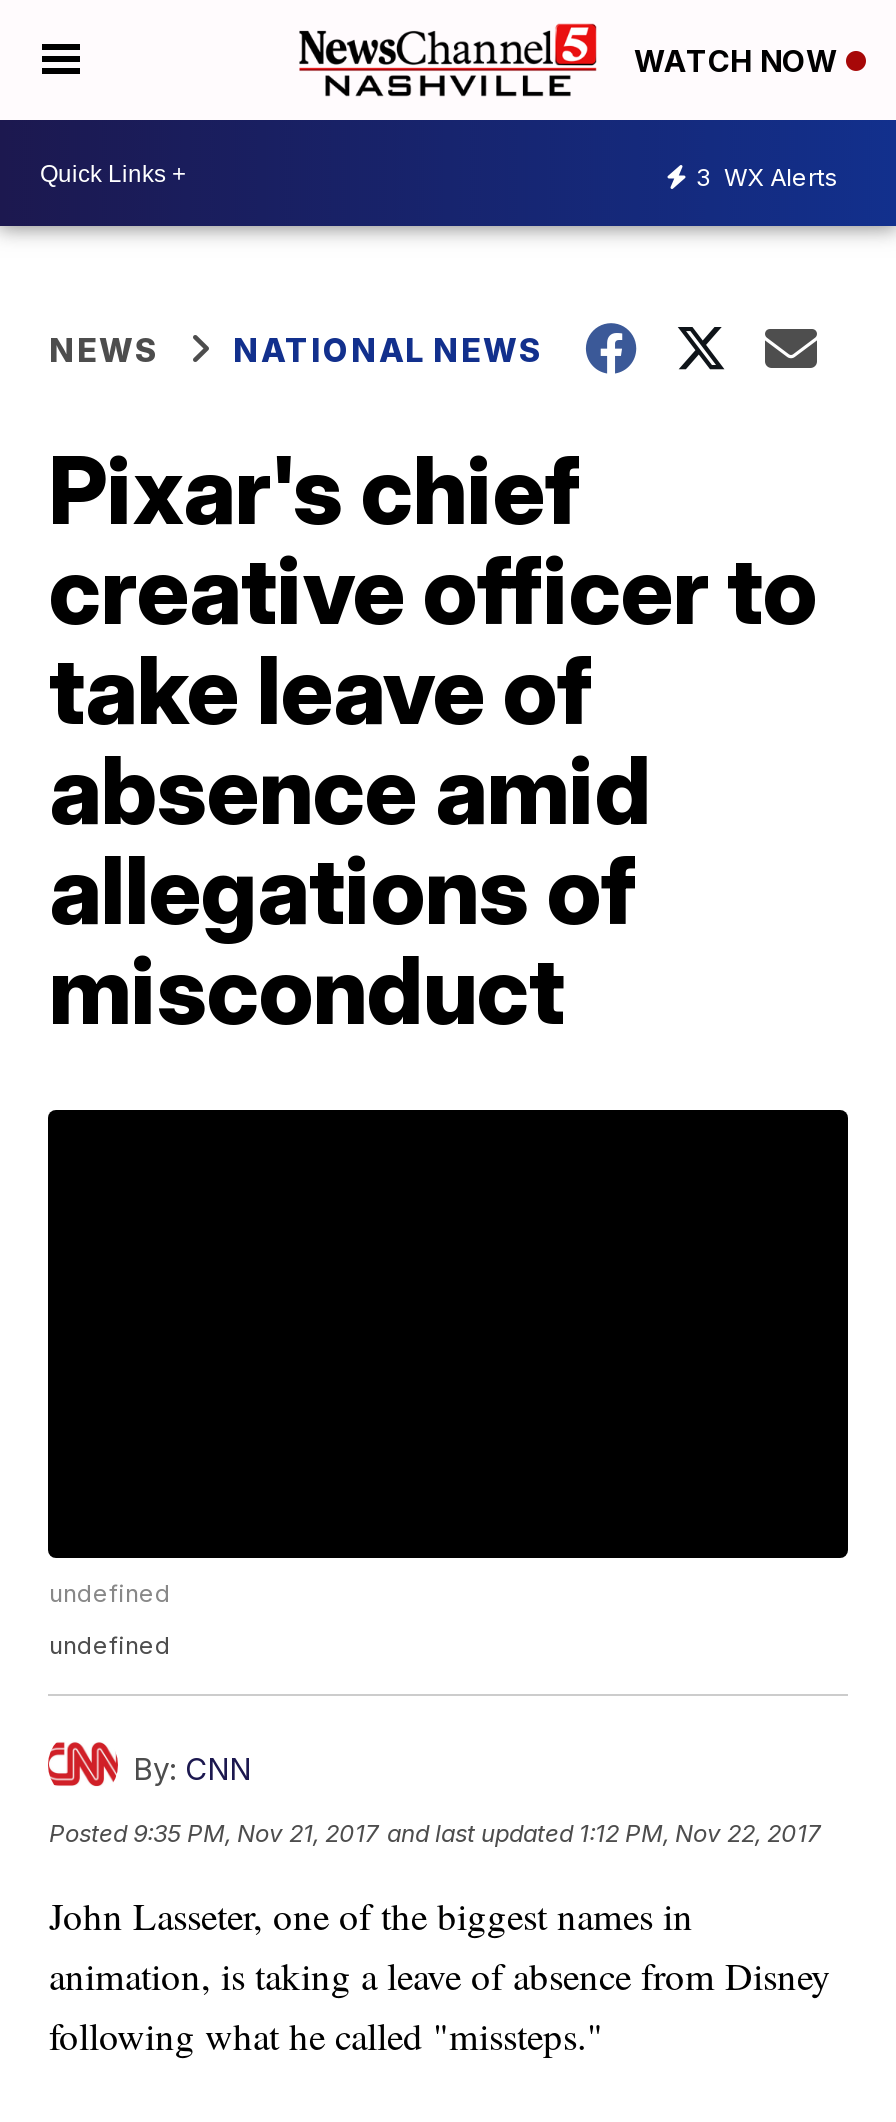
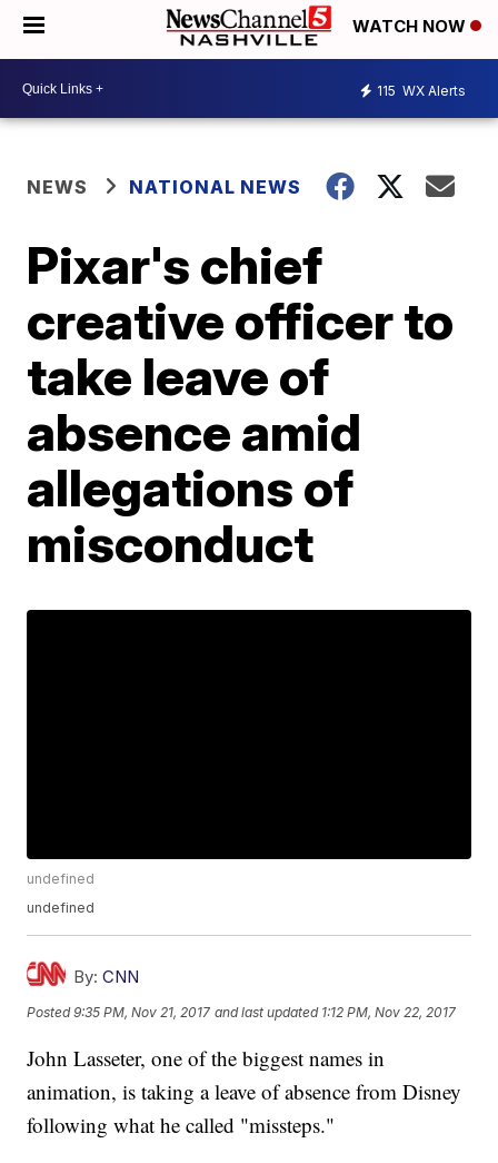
[696,161,838,191] 3 WX Alerts -> [377,82,466,98] 115 WX Alerts

